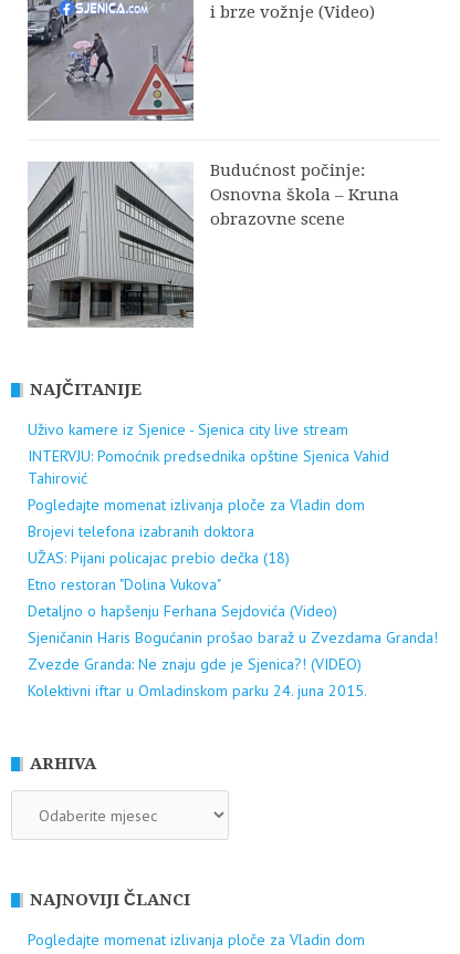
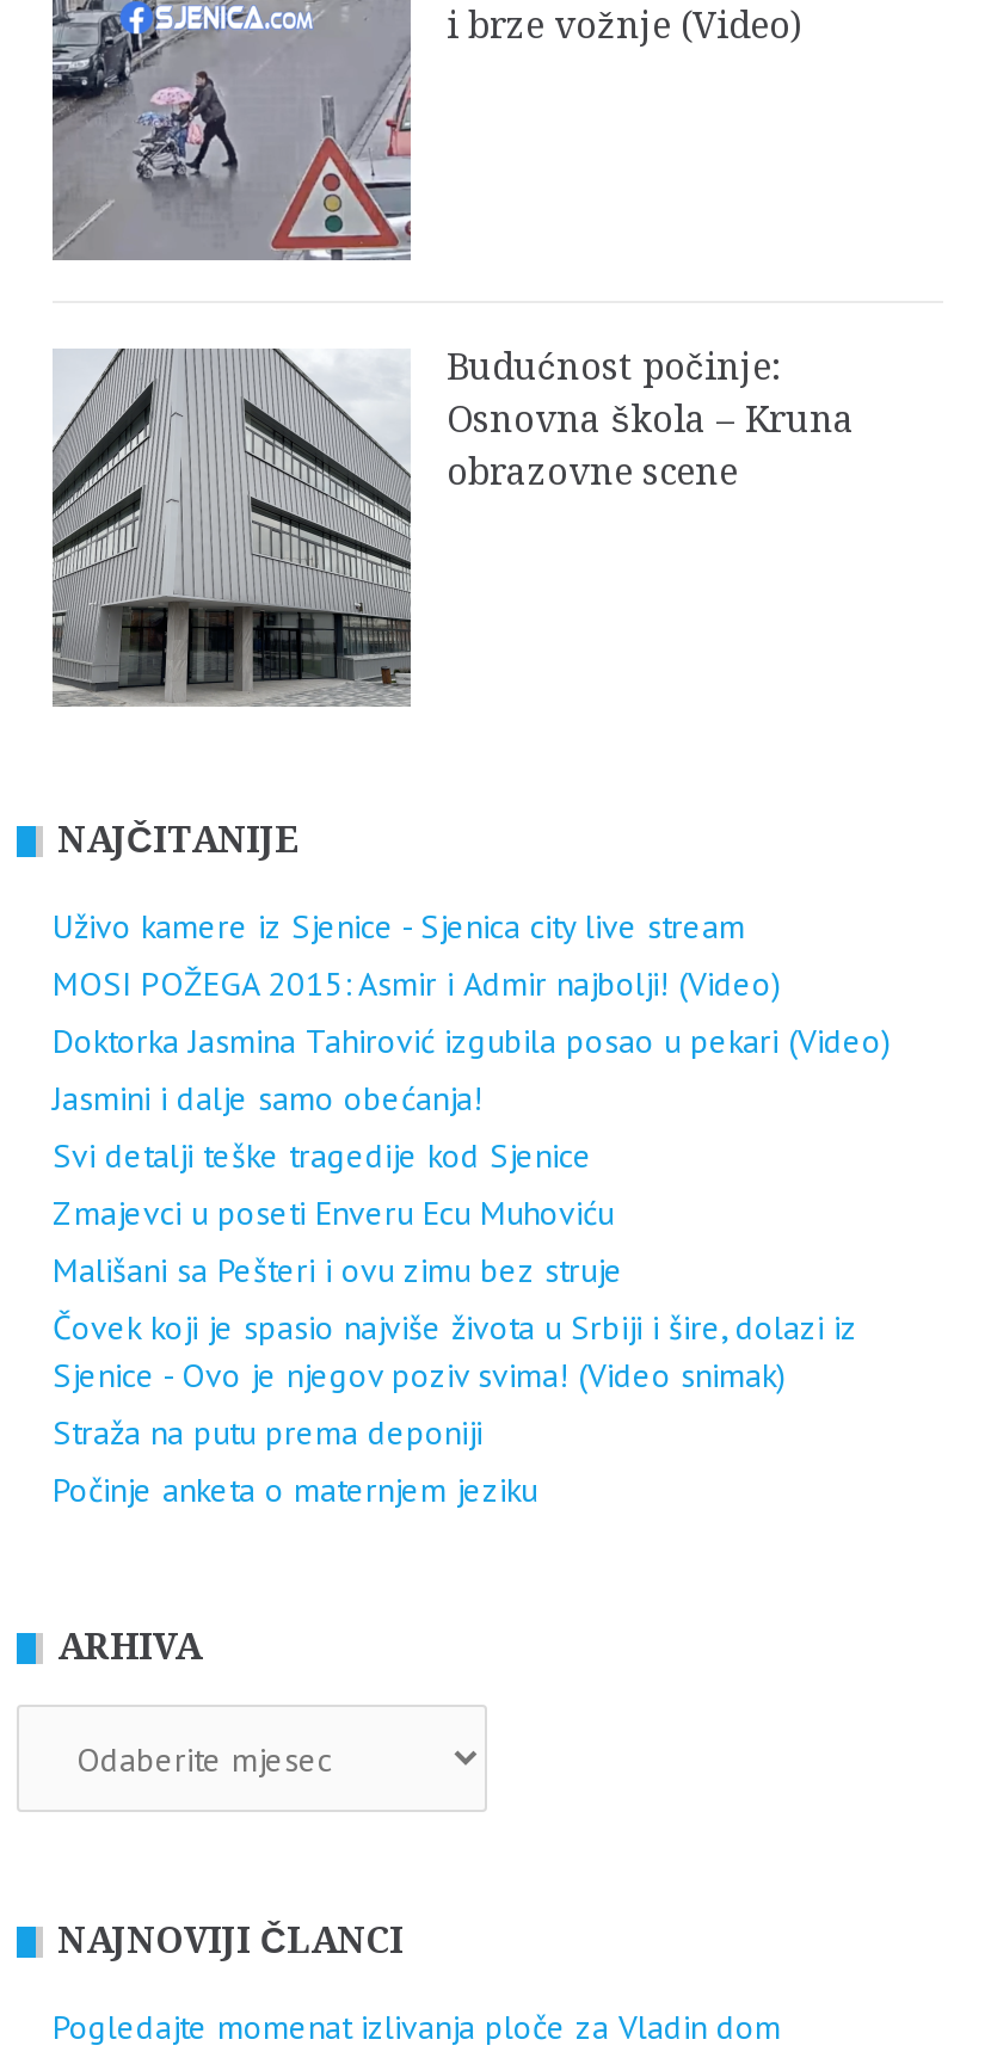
[28,446,438,701] INTERVJU: Pomoćnik predsednika opštine Sjenica Vahid | Tahirović | Pogledajte momenat izlivanja ploče za Vladin dom | Brojevi telefona izabranih doktora | UŽAS: Pijani policajac prebio dečka (18) | Etno restoran "Dolina Vukova" | Detaljno o hapšenju Ferhana Sejdovića (Video) | Sjeničanin Haris Bogućanin prošao baraž u Zvezdama Granda! | Zvezde Granda: Ne znaju gde je Sjenica?! (VIDEO) | Kolektivni iftar u Omladinskom parku 24. juna 2015. -> [53,963,891,1512] MOSI POŽEGA 2015: Asmir i Admir najbolji! (Video) | Doktorka Jasmina Tahirović izgubila posao u pekari (Video) | Jasmini i dalje samo obećanja! | Svi detalji teške tragedije kod Sjenice | Zmajevci u poseti Enveru Ecu Muhoviću | Mališani sa Pešteri i ovu zimu bez struje | Čovek koji je spasio najviše života u Srbiji i šire, dolazi iz | Sjenice - Ovo je njegov poziv svima! (Video snimak) | Straža na putu prema deponiji | Počinje anketa o maternjem jeziku

